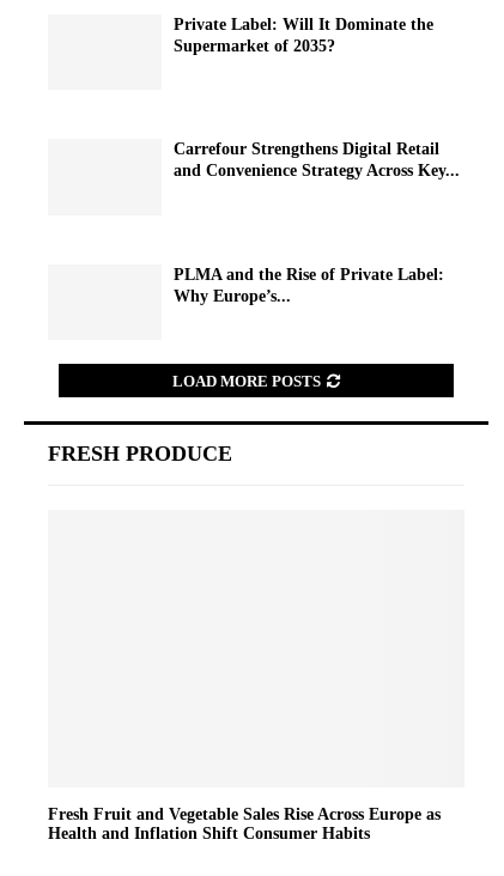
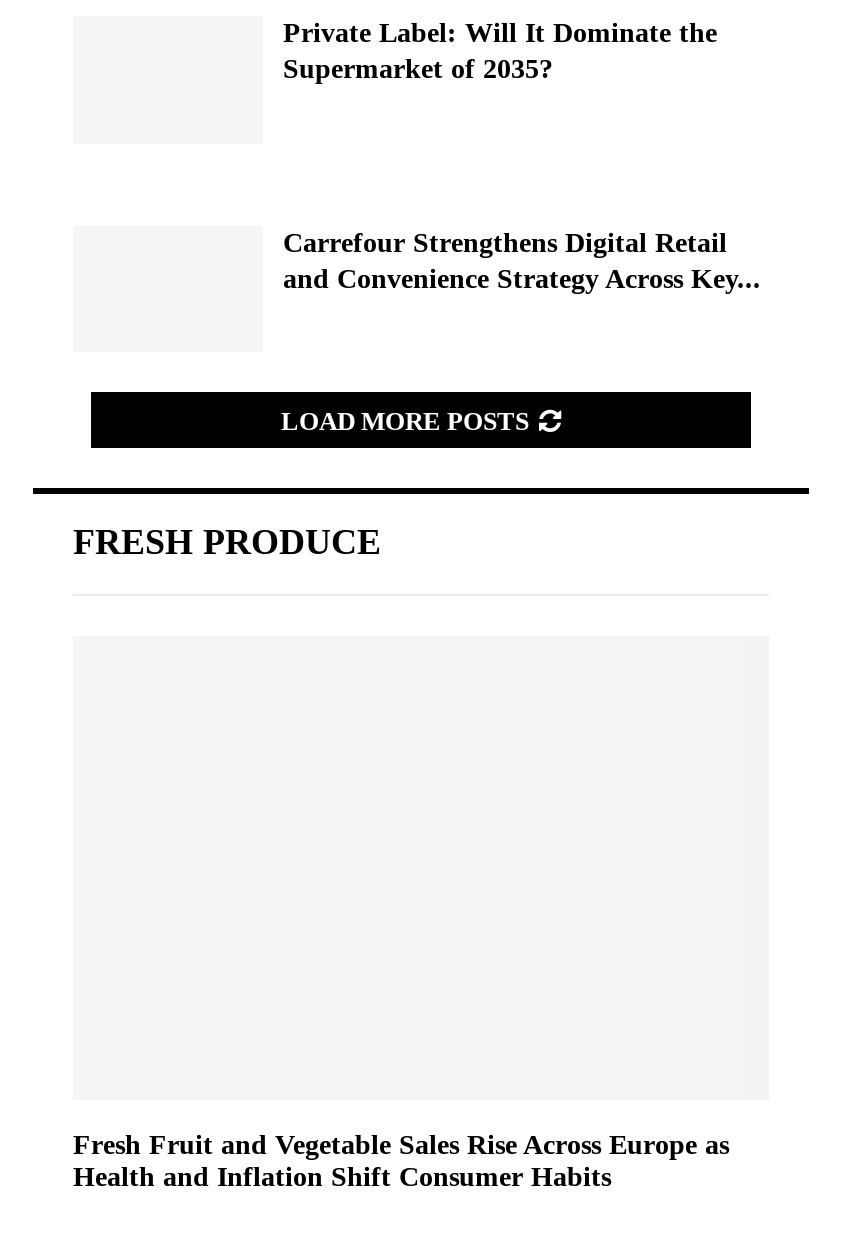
[174,265,444,305] PLMA and the Rise of Private Label: | Why Europe’s... -> none

